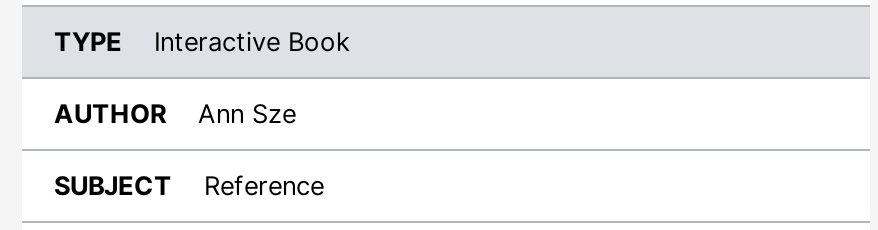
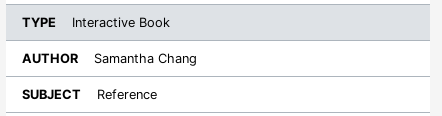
[198,99,296,129] Ann Sze -> [94,51,197,66] Samantha Chang

